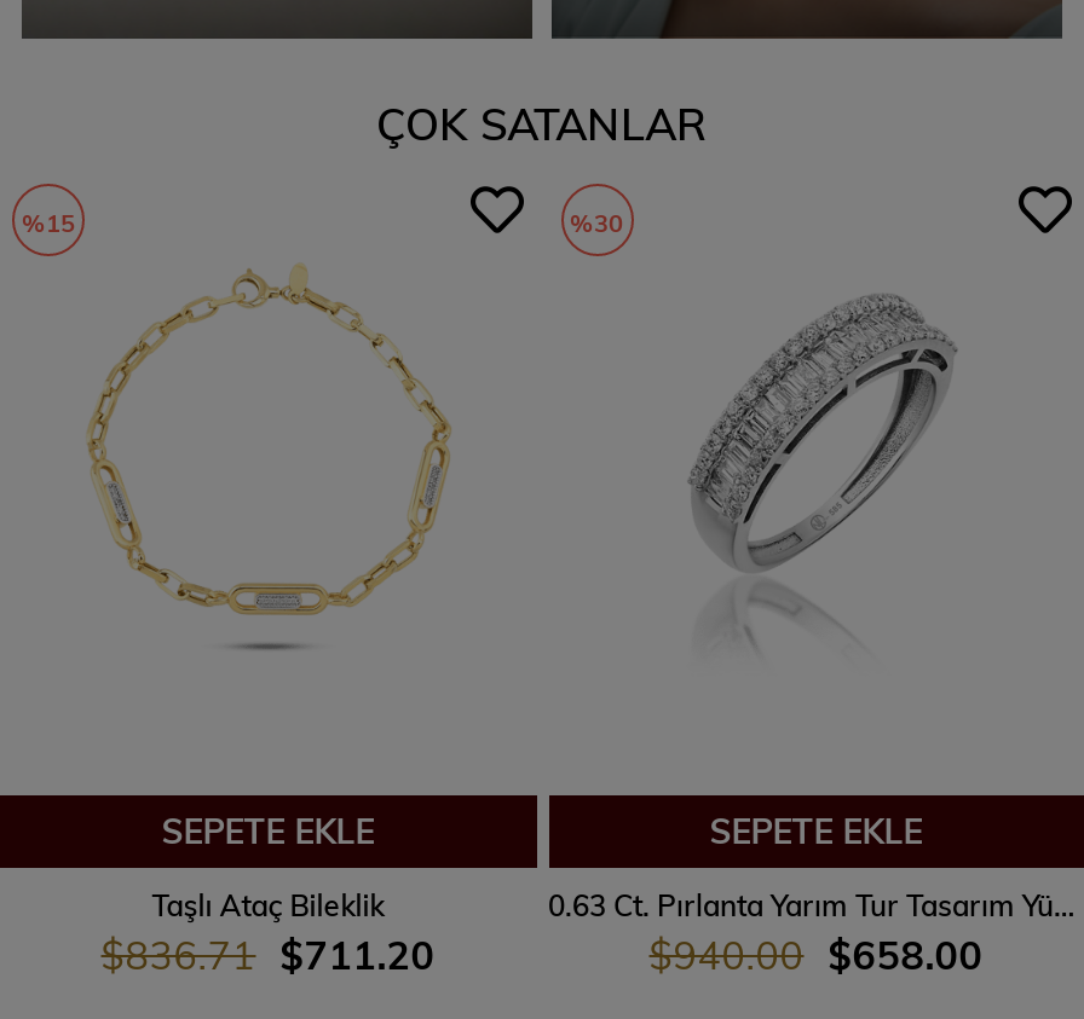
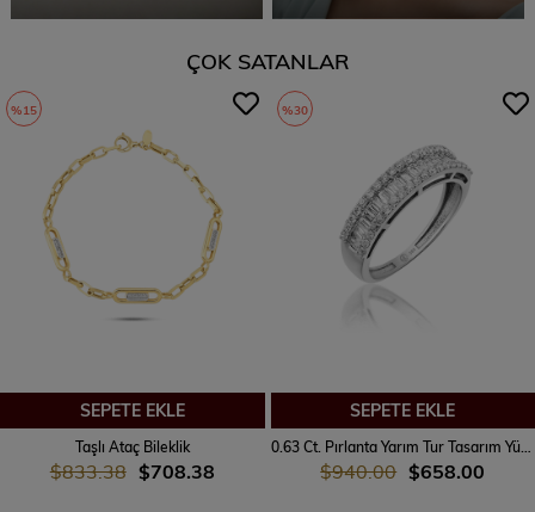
[101,928,256,978] $836.71 -> [50,458,126,483] $833.38
[280,928,435,978] $711.20 -> [138,458,215,483] $708.38

